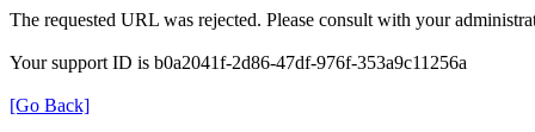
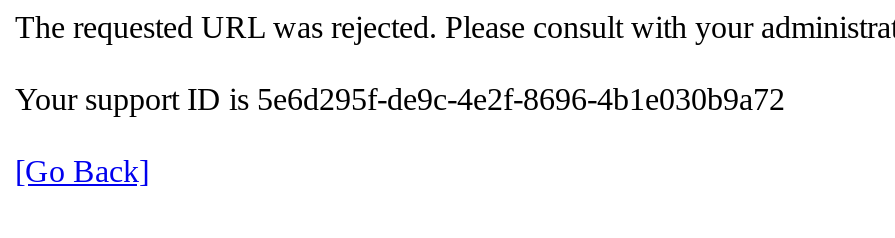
[10,52,467,73] Your support ID is b0a2041f-2d86-47df-976f-353a9c11256a -> [15,82,785,116] Your support ID is 5e6d295f-de9c-4e2f-8696-4b1e030b9a72

